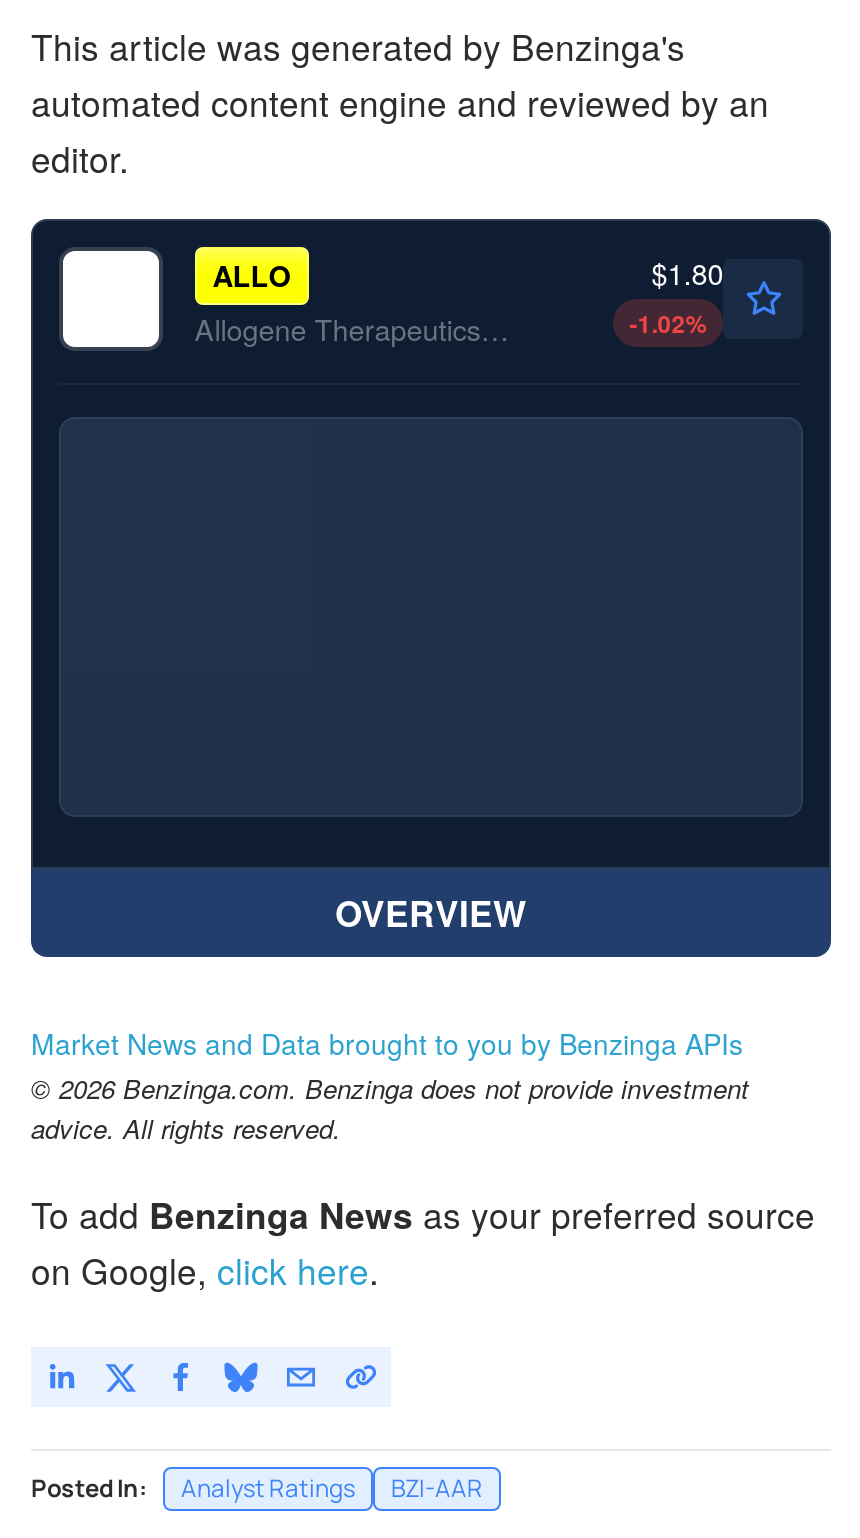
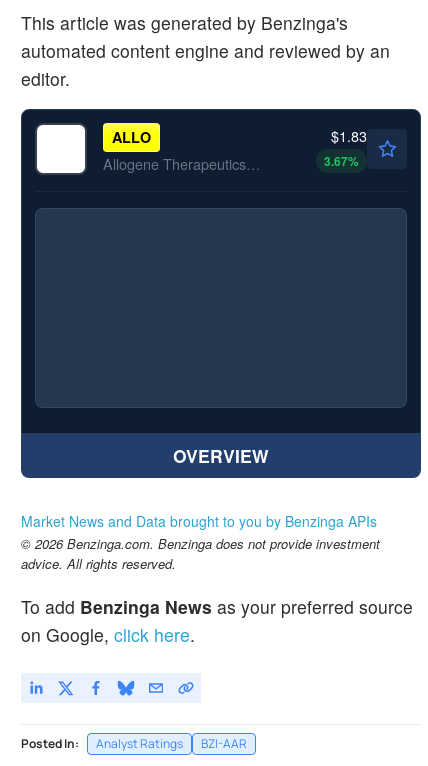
[651,251,723,293] $1.80 -> [331,125,367,146] $1.83
[629,305,707,341] -1.02% -> [324,152,359,170] 3.67%

